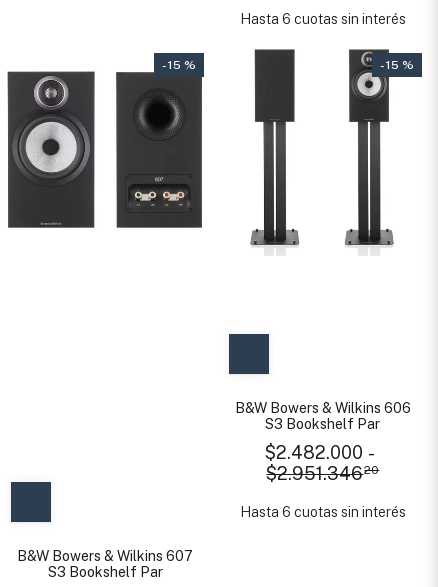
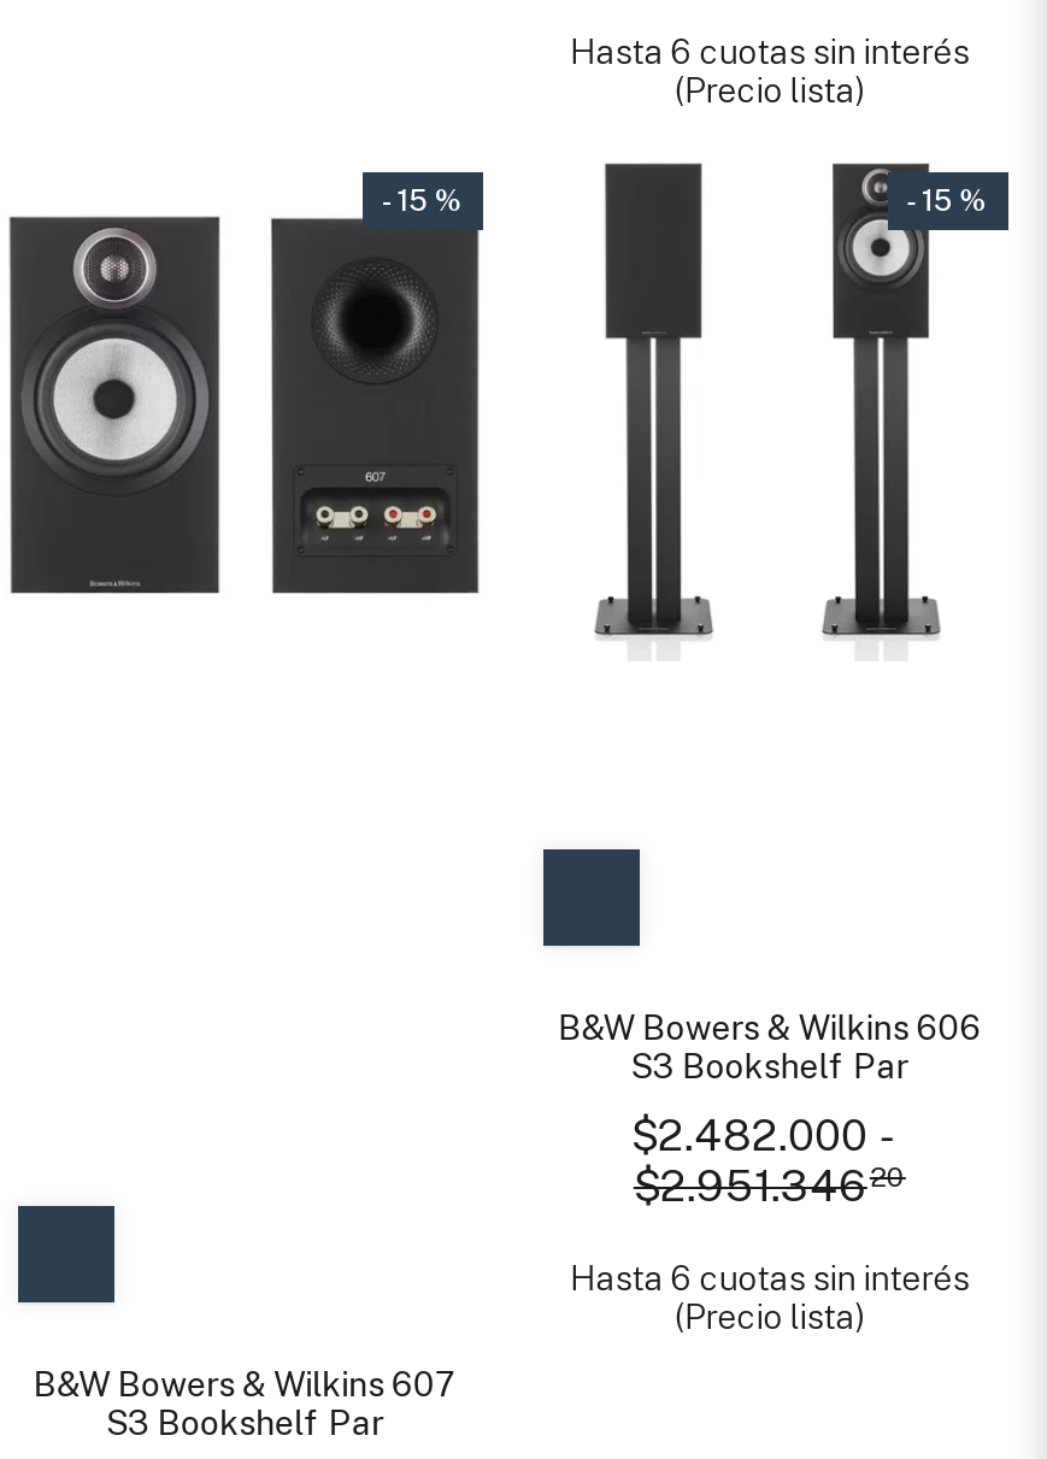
none -> [674,70,865,109] (Precio lista)
none -> [674,1297,865,1336] (Precio lista)

